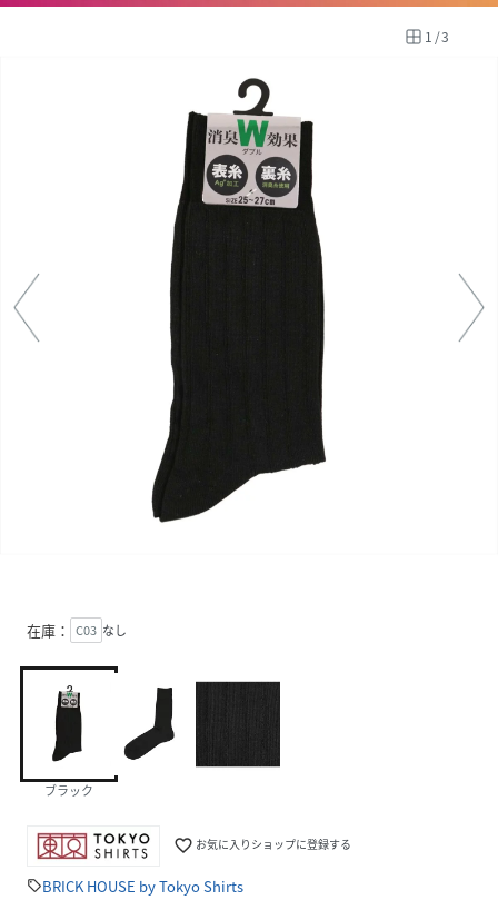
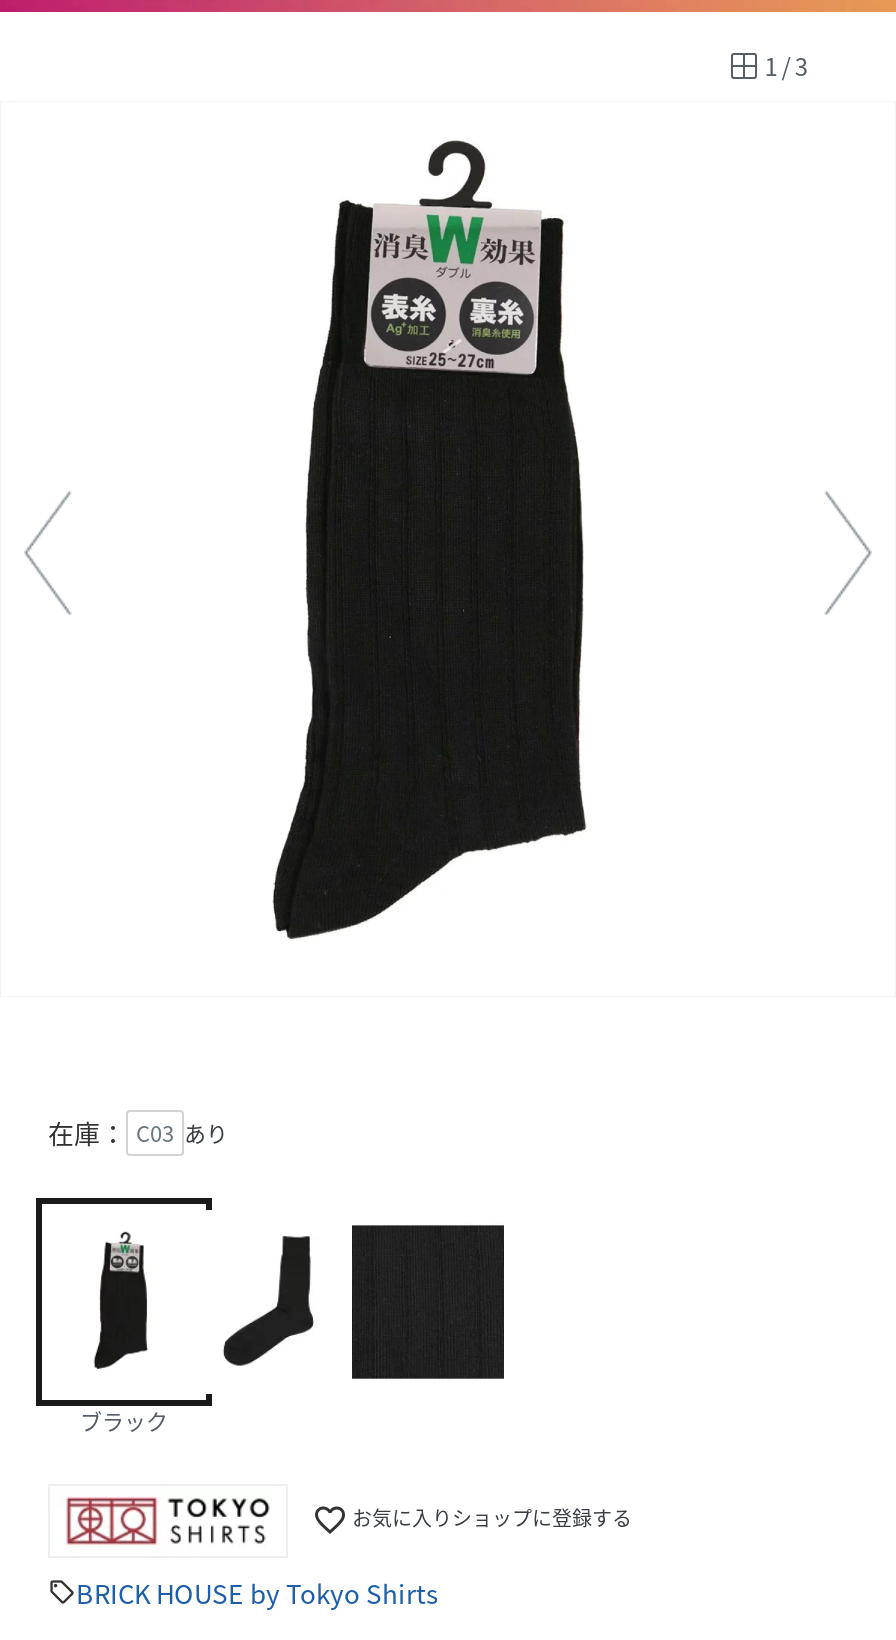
[27,620,127,641] 在庫： C03 なし -> [48,1115,228,1153] 在庫： C03 あり

